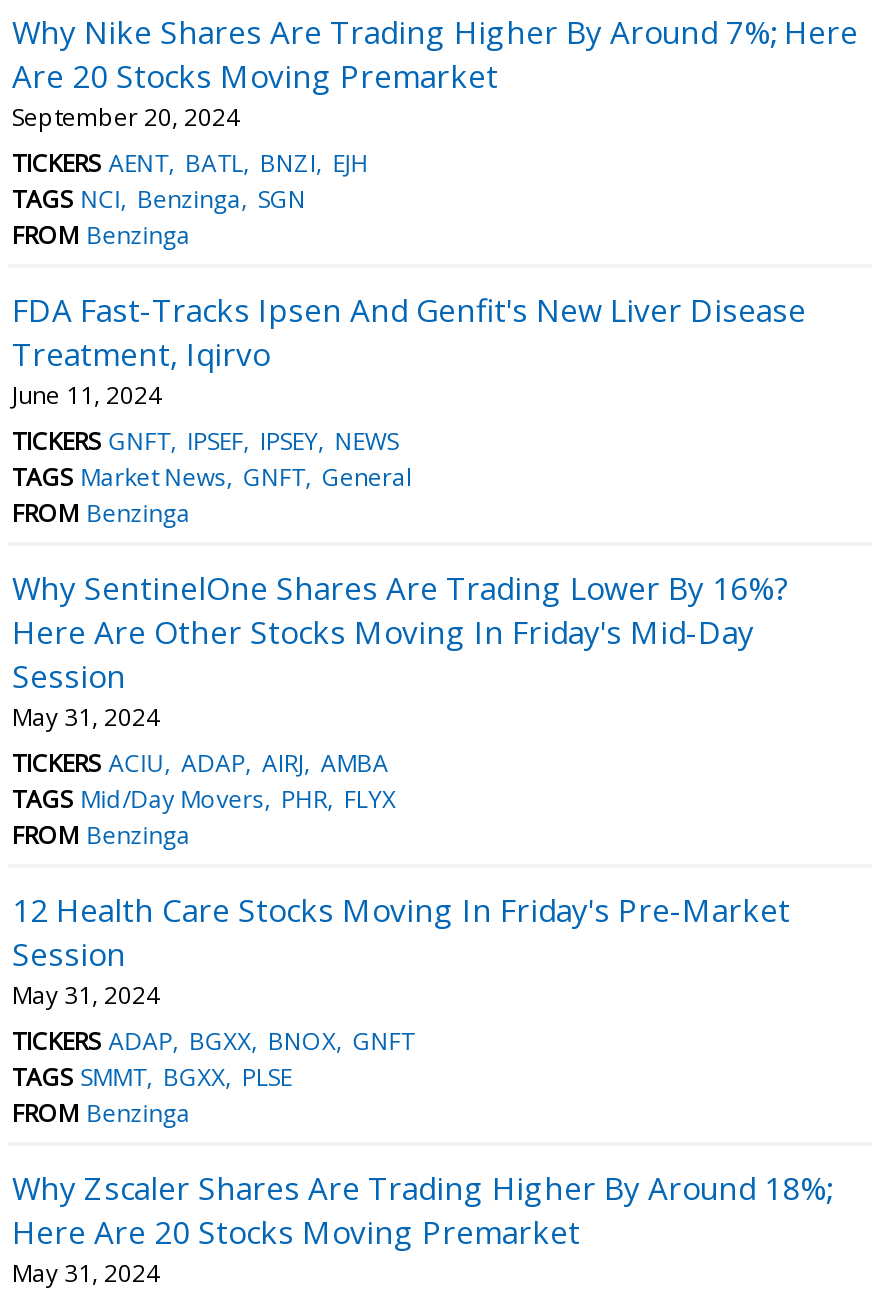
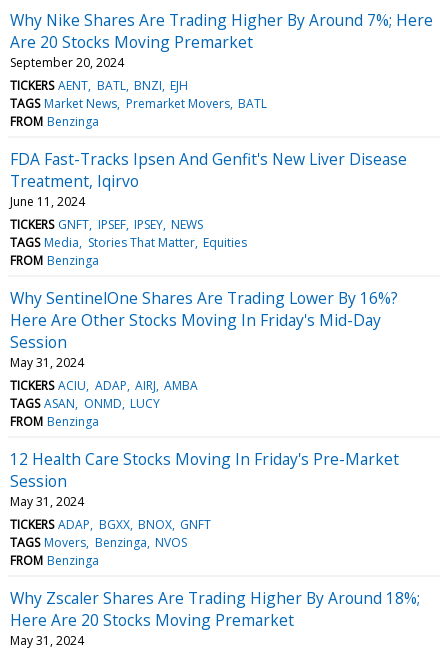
[12,182,306,216] TAGS NCI Benzinga SGN -> [10,95,267,112] TAGS Market News Premarket Movers BATL
[12,460,412,494] TAGS Market News GNFT General -> [10,234,247,251] TAGS Media Stories That Matter Equities
[12,782,396,816] TAGS Mid/Day Movers PHR FLYX -> [10,395,160,412] TAGS ASAN ONMD LUCY
[12,1060,292,1094] TAGS SMMT BGXX PLSE -> [10,534,187,551] TAGS Movers Benzinga NVOS

